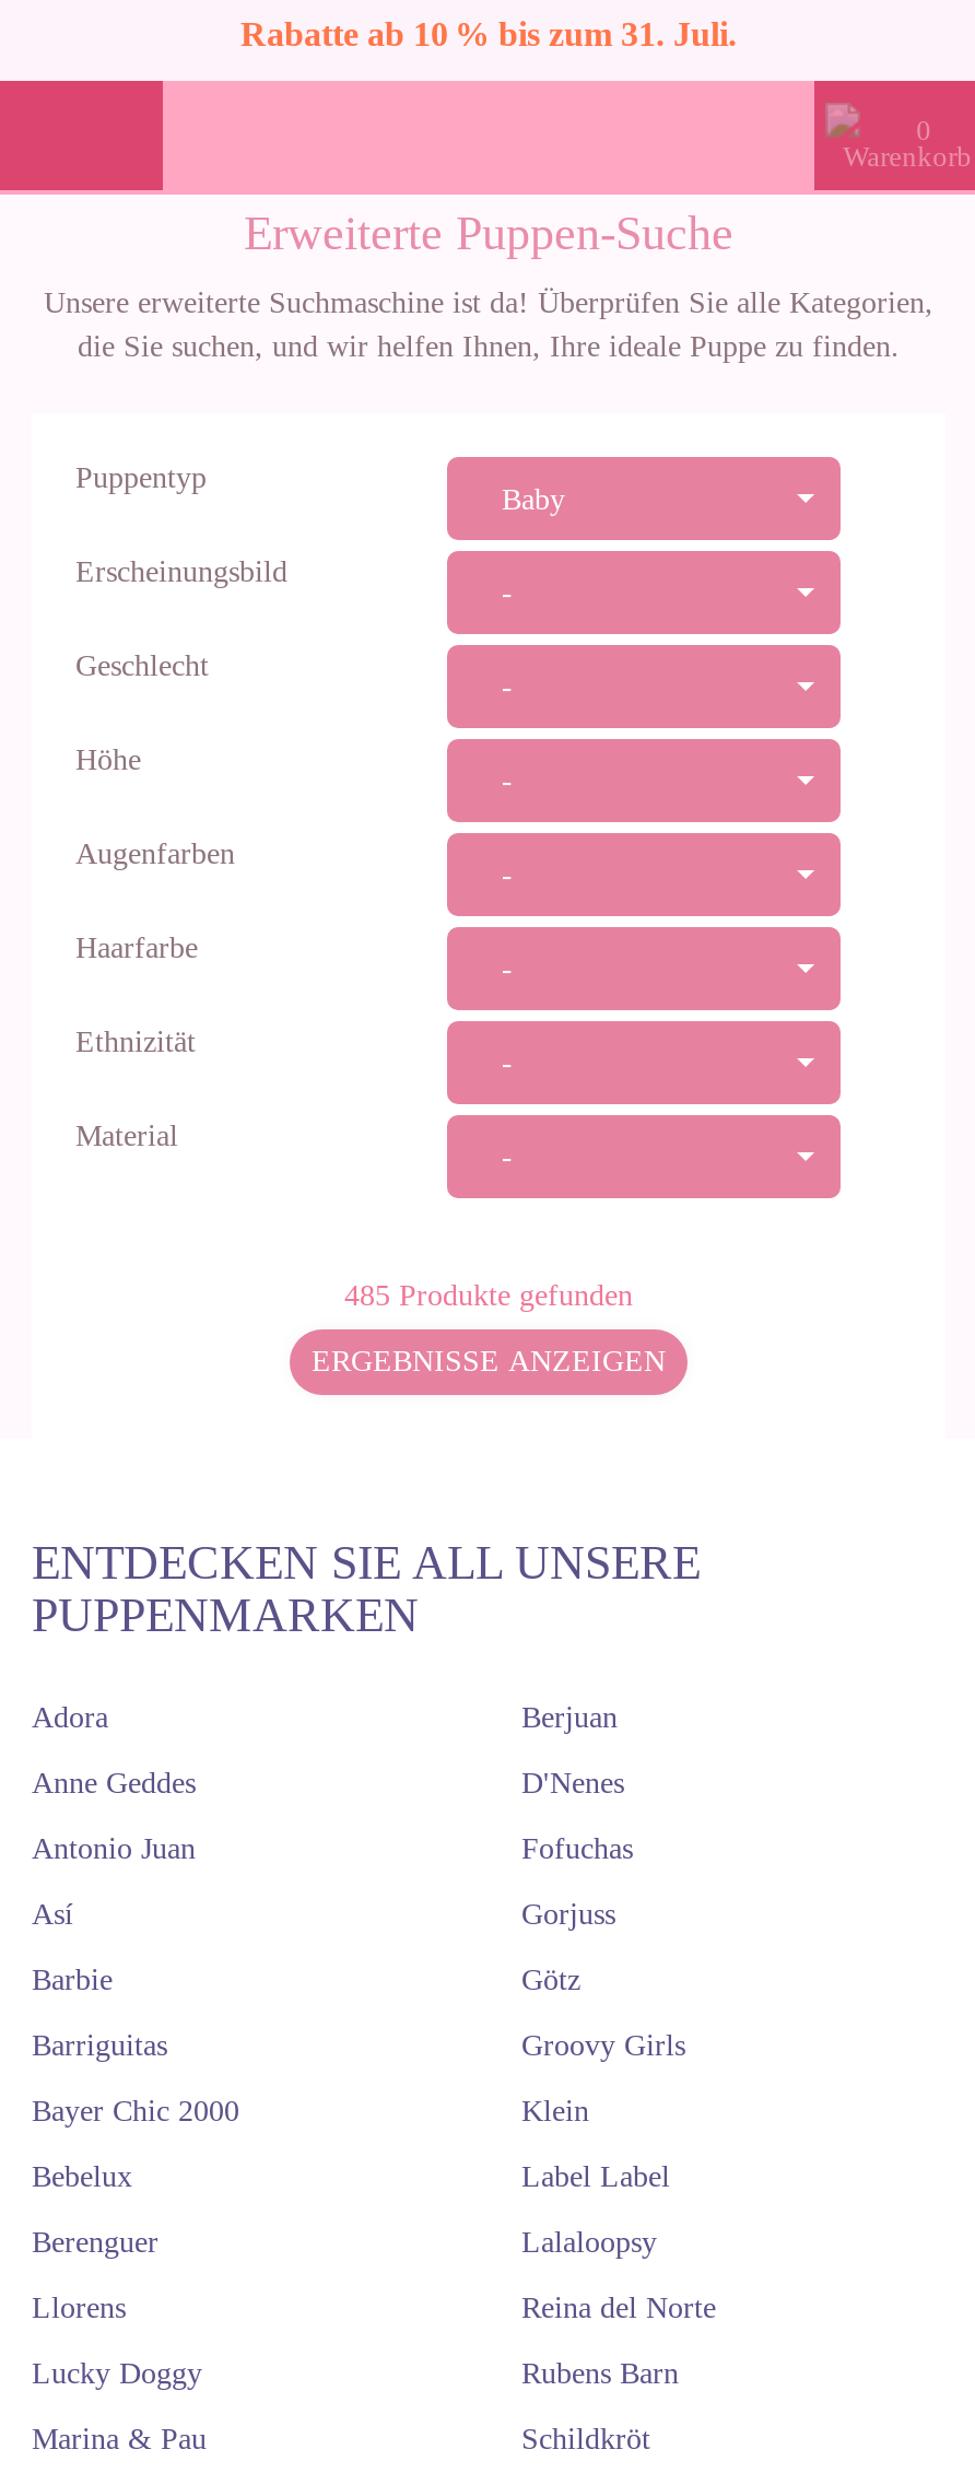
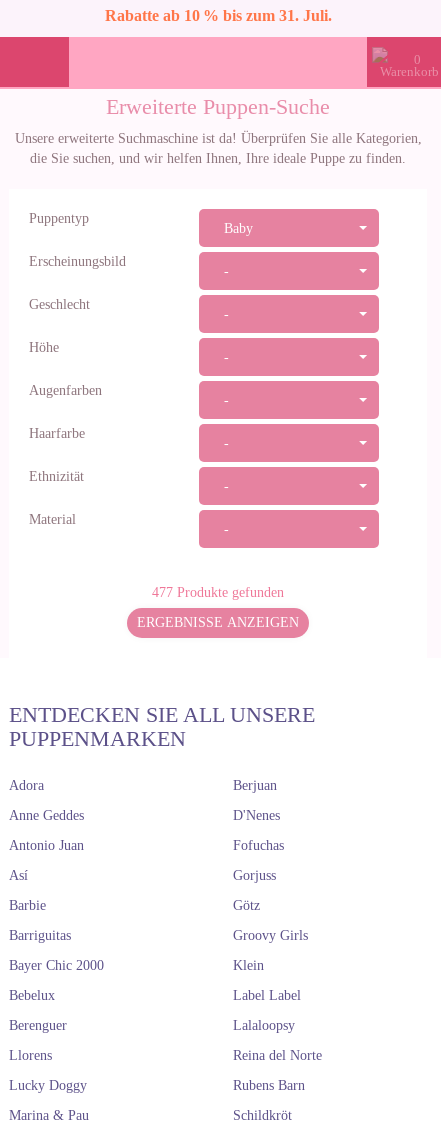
[344,1279,633,1312] 485 Produkte gefunden -> [152,585,284,600] 477 Produkte gefunden

